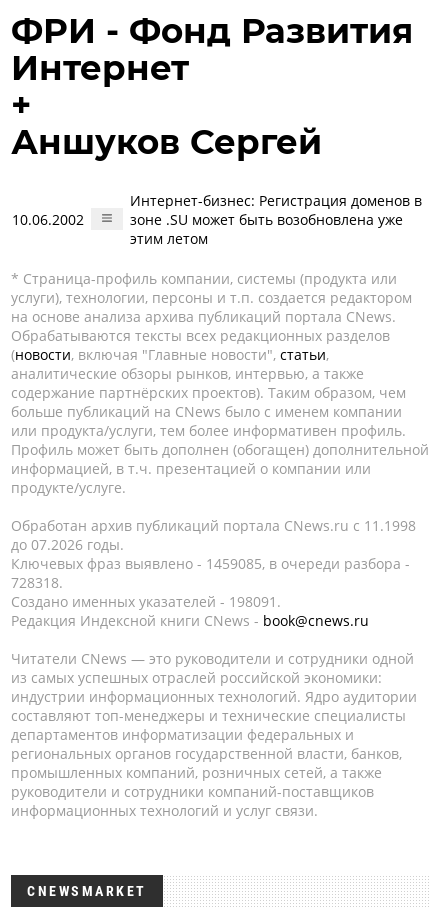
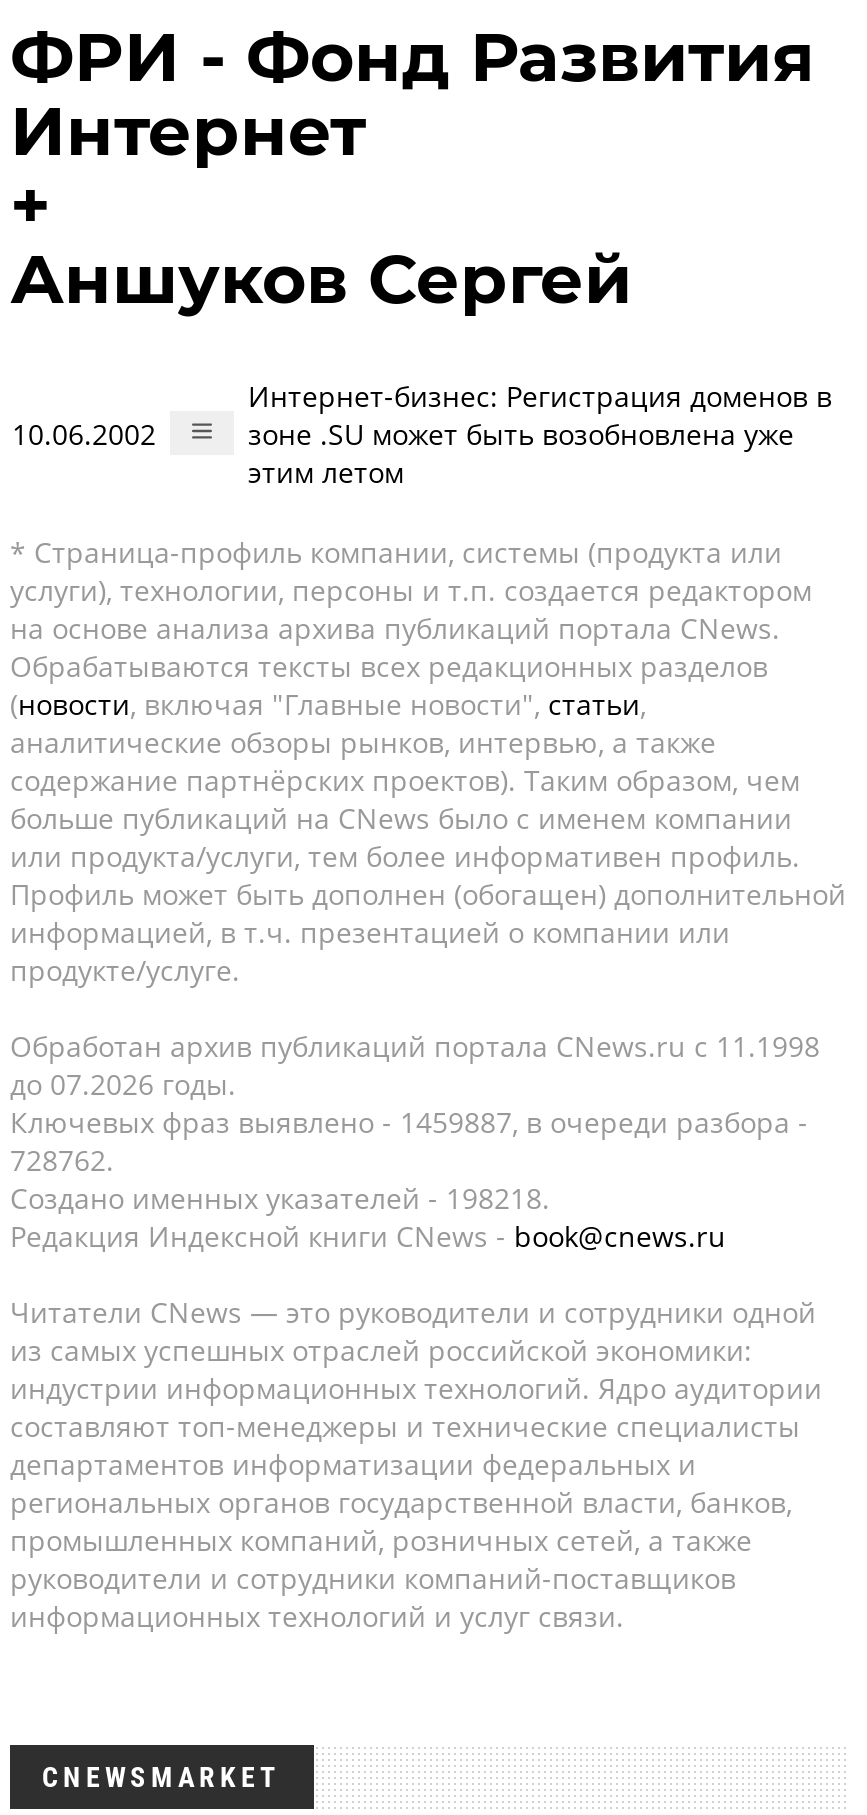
[11,554,410,573] Ключевых фраз выявлено - 1459085, в очереди разбора - -> [10,1103,808,1141] Ключевых фраз выявлено - 1459887, в очереди разбора -
[11,573,63,592] 728318. -> [10,1141,114,1179] 728762.
[11,592,281,611] Создано именных указателей - 198091. -> [10,1179,550,1217] Создано именных указателей - 198218.

